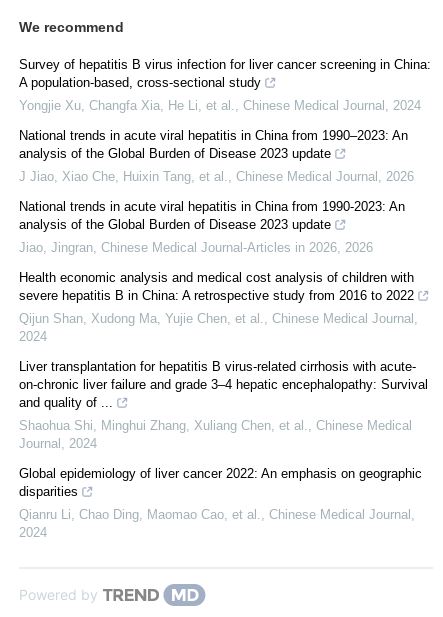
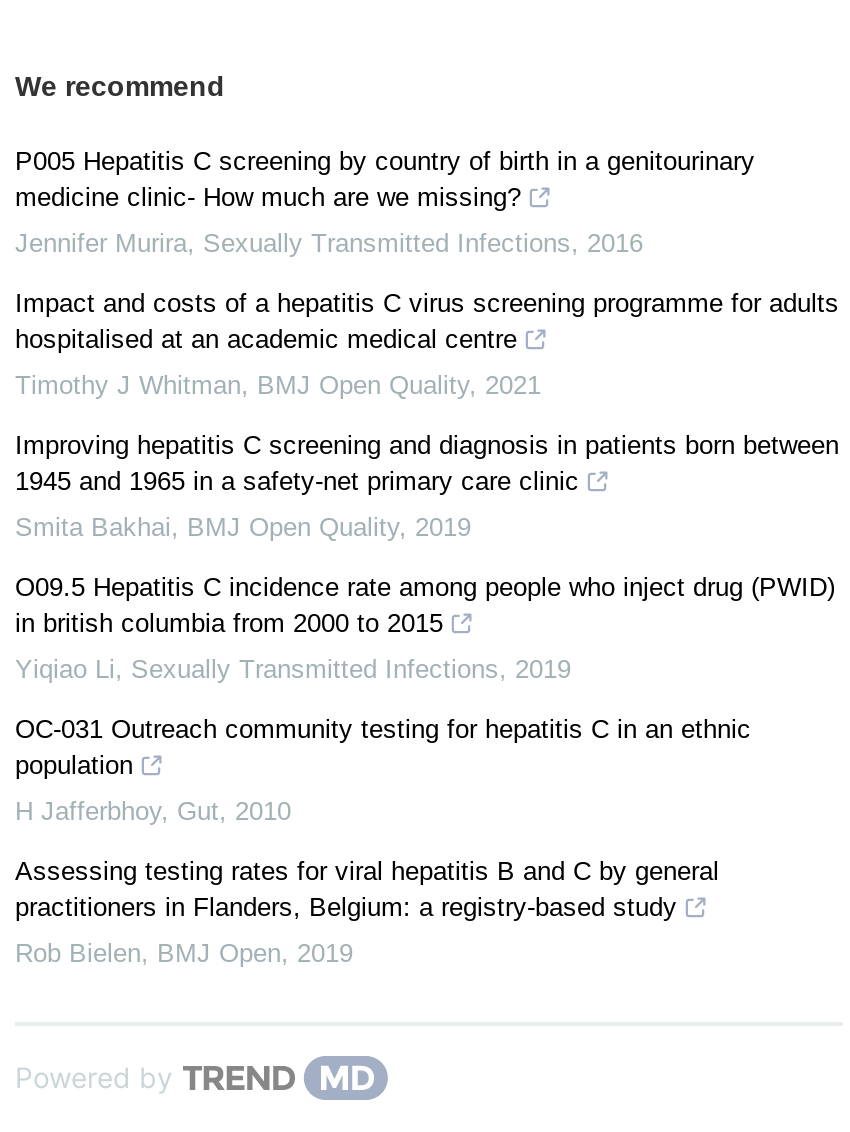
[19,57,431,90] Survey of hepatitis B virus infection for liver cancer screening in China: | A population-based, cross-sectional study -> [15,146,755,212] P005 Hepatitis C screening by country of birth in a genitourinary | medicine clinic- How much are we missing?
[19,98,421,113] Yongjie Xu, Changfa Xia, He Li, et al., Chinese Medical Journal, 2024 -> [15,228,643,258] Jennifer Murira, Sexually Transmitted Infections, 2016
[19,128,408,161] National trends in acute viral hepatitis in China from 1990–2023: An | analysis of the Global Burden of Disease 2023 update -> [15,288,839,354] Impact and costs of a hepatitis C virus screening programme for adults | hospitalised at an academic medical centre
[19,169,414,184] J Jiao, Xiao Che, Huixin Tang, et al., Chinese Medical Journal, 2026 -> [15,370,541,400] Timothy J Whitman, BMJ Open Quality, 2021
[19,199,405,232] National trends in acute viral hepatitis in China from 1990-2023: An | analysis of the Global Burden of Disease 2023 update -> [15,430,839,496] Improving hepatitis C screening and diagnosis in patients born between | 1945 and 1965 in a safety-net primary care clinic
[19,240,373,255] Jiao, Jingran, Chinese Medical Journal-Articles in 2026, 2026 -> [15,512,471,542] Smita Bakhai, BMJ Open Quality, 2019
[19,270,414,303] Health economic analysis and medical cost analysis of children with | severe hepatitis B in China: A retrospective study from 2016 to 2022 -> [15,572,835,638] O09.5 Hepatitis C incidence rate among people who inject drug (PWID) | in british columbia from 2000 to 2015
[19,311,418,344] Qijun Shan, Xudong Ma, Yujie Chen, et al., Chinese Medical Journal, | 2024 -> [15,654,571,684] Yiqiao Li, Sexually Transmitted Infections, 2019
[19,359,428,410] Liver transplantation for hepatitis B virus-related cirrhosis with acute- | on-chronic liver failure and grade 3–4 hepatic encephalopathy: Survival | and quality of ... -> [15,714,751,780] OC-031 Outreach community testing for hepatitis C in an ethnic | population
[19,418,412,451] Shaohua Shi, Minghui Zhang, Xuliang Chen, et al., Chinese Medical | Journal, 2024 -> [15,796,291,826] H Jafferbhoy, Gut, 2010
[19,466,422,499] Global epidemiology of liver cancer 2022: An emphasis on geographic | disparities -> [15,856,719,922] Assessing testing rates for viral hepatitis B and C by general | practitioners in Flanders, Belgium: a registry-based study
[19,507,415,540] Qianru Li, Chao Ding, Maomao Cao, et al., Chinese Medical Journal, | 2024 -> [15,938,353,968] Rob Bielen, BMJ Open, 2019

